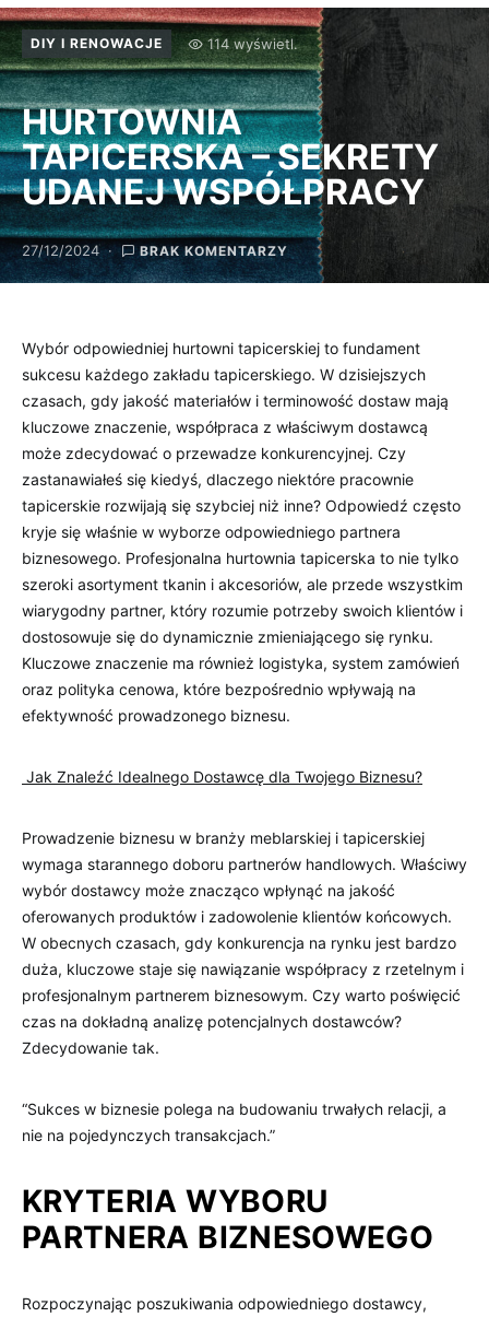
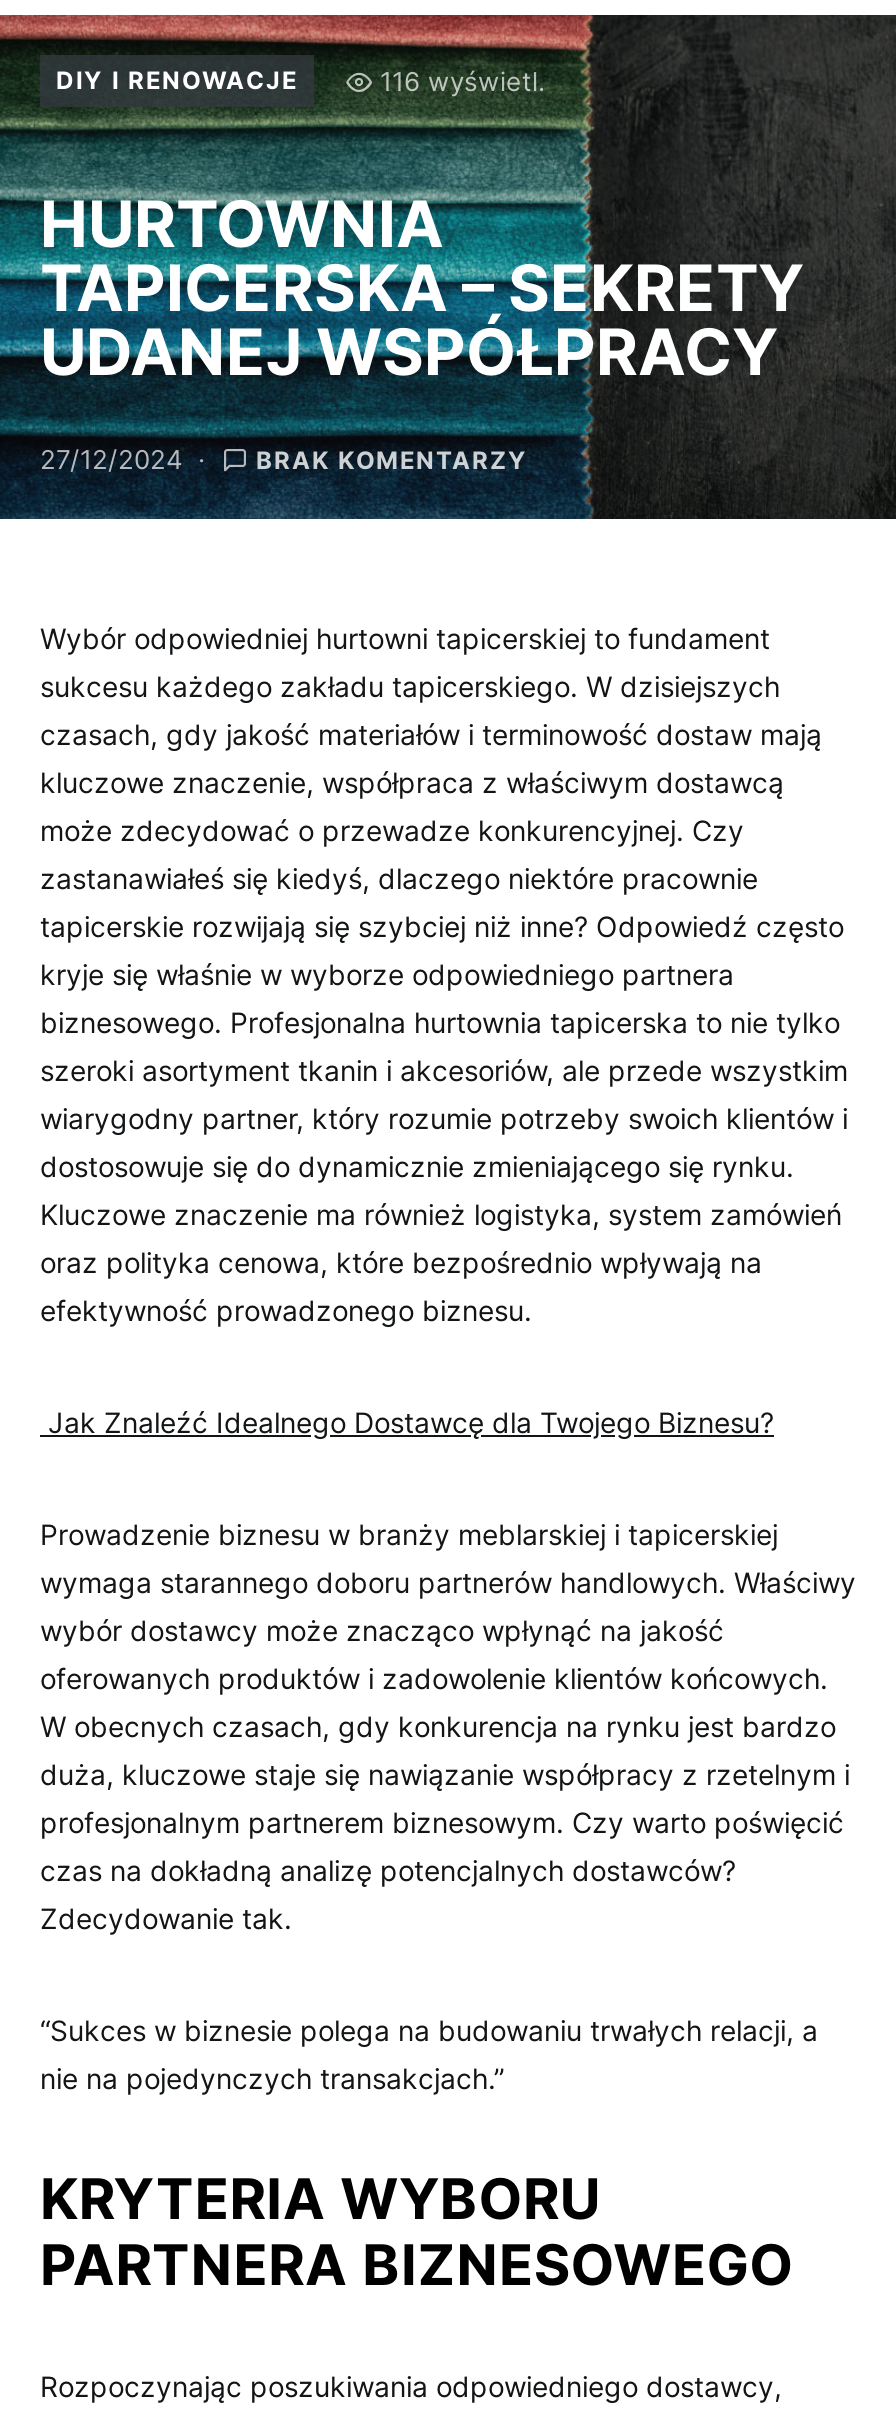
[207,34,298,52] 114 wyświetl. -> [380,64,546,96] 116 wyświetl.

